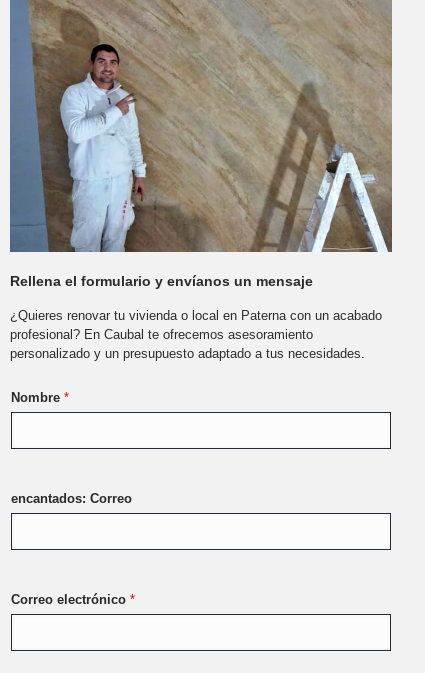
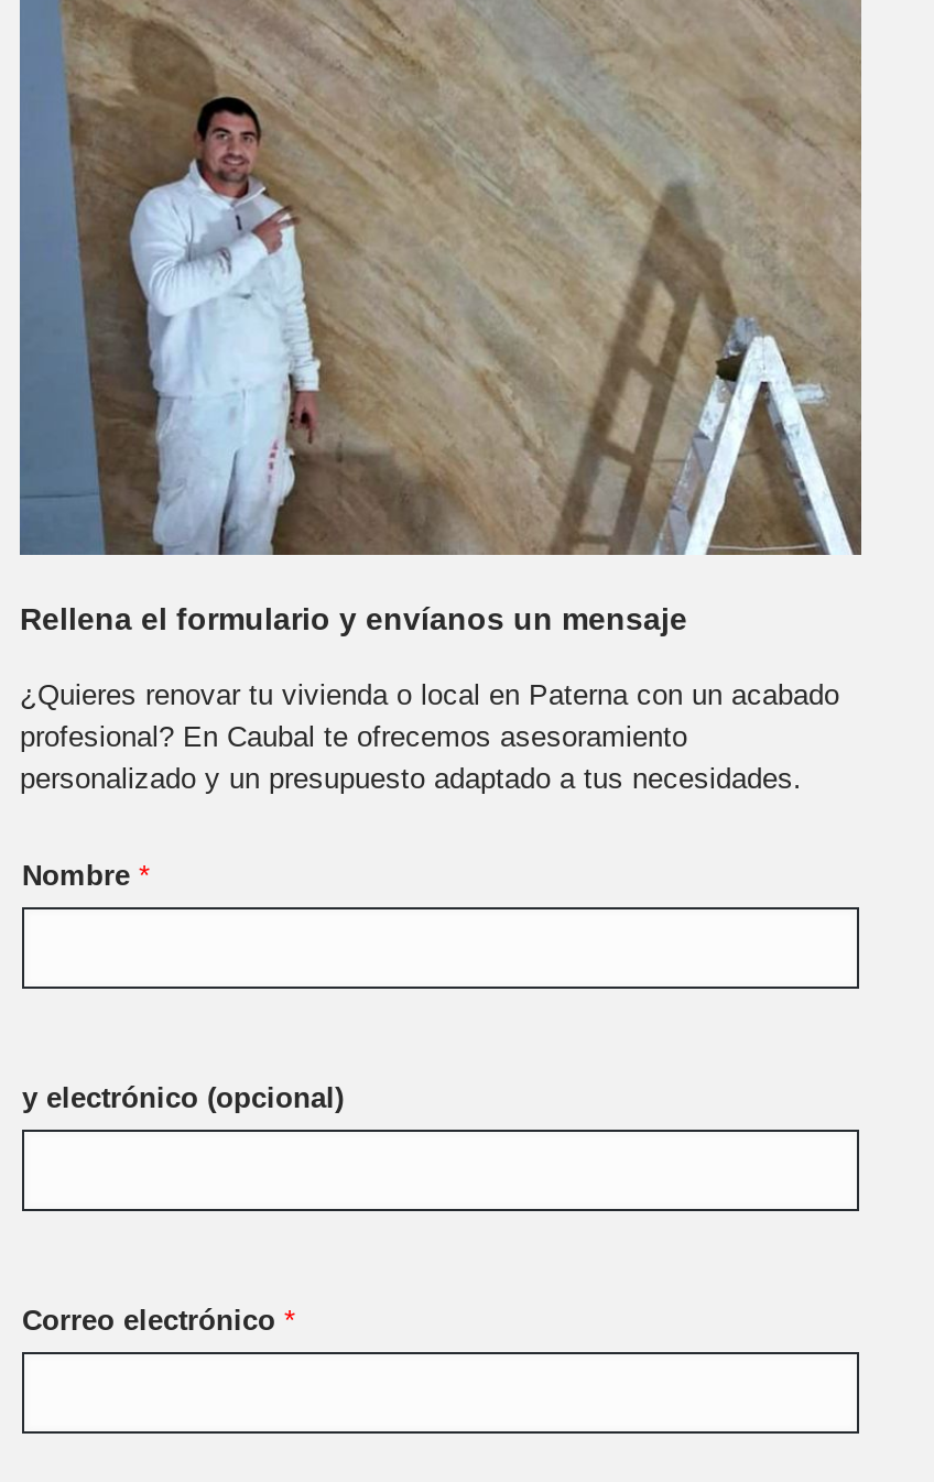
[11,491,132,506] encantados: Correo -> [22,1081,344,1114] y electrónico (opcional)

